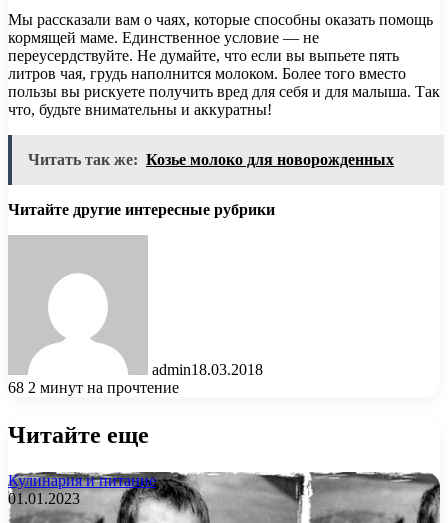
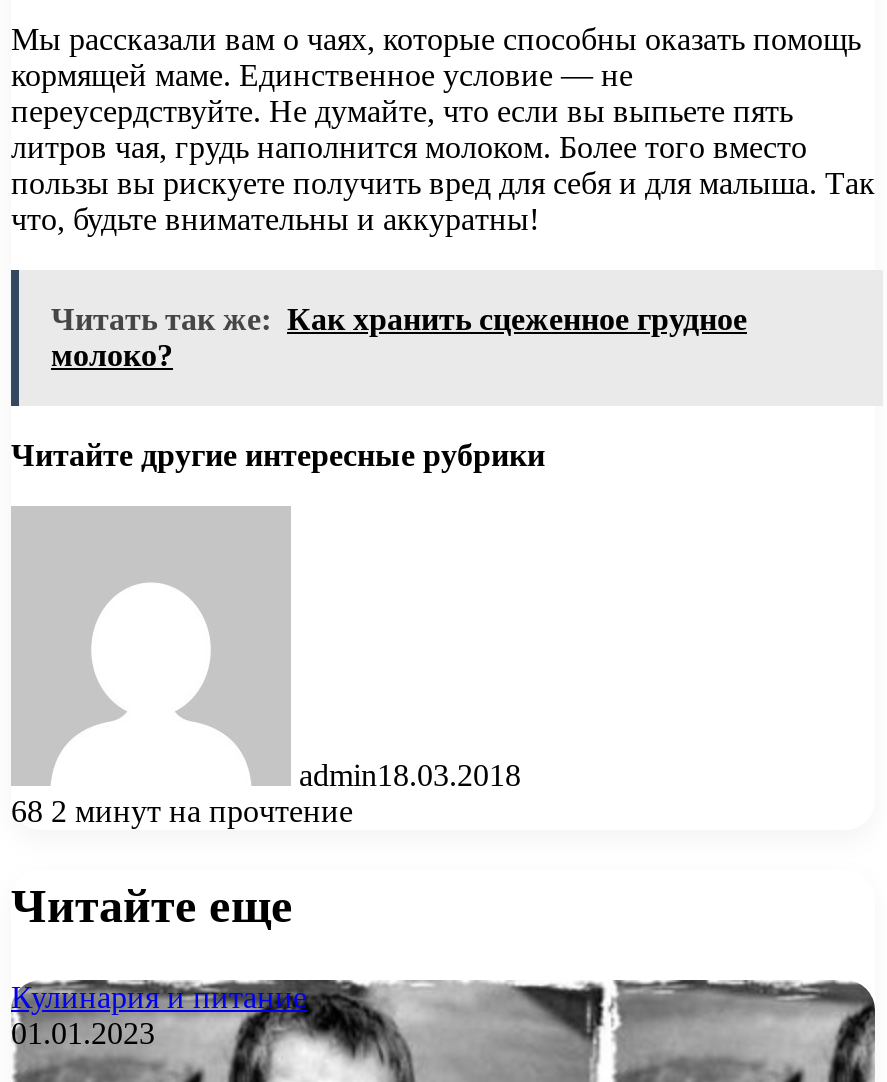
[28,151,394,168] Читать так же: Козье молоко для новорожденных -> [51,302,747,372] Читать так же: Как хранить сцеженное грудное | молоко?

